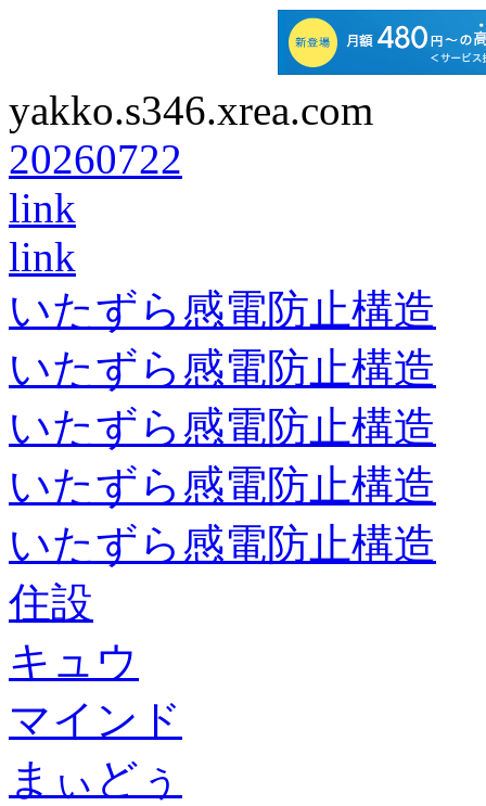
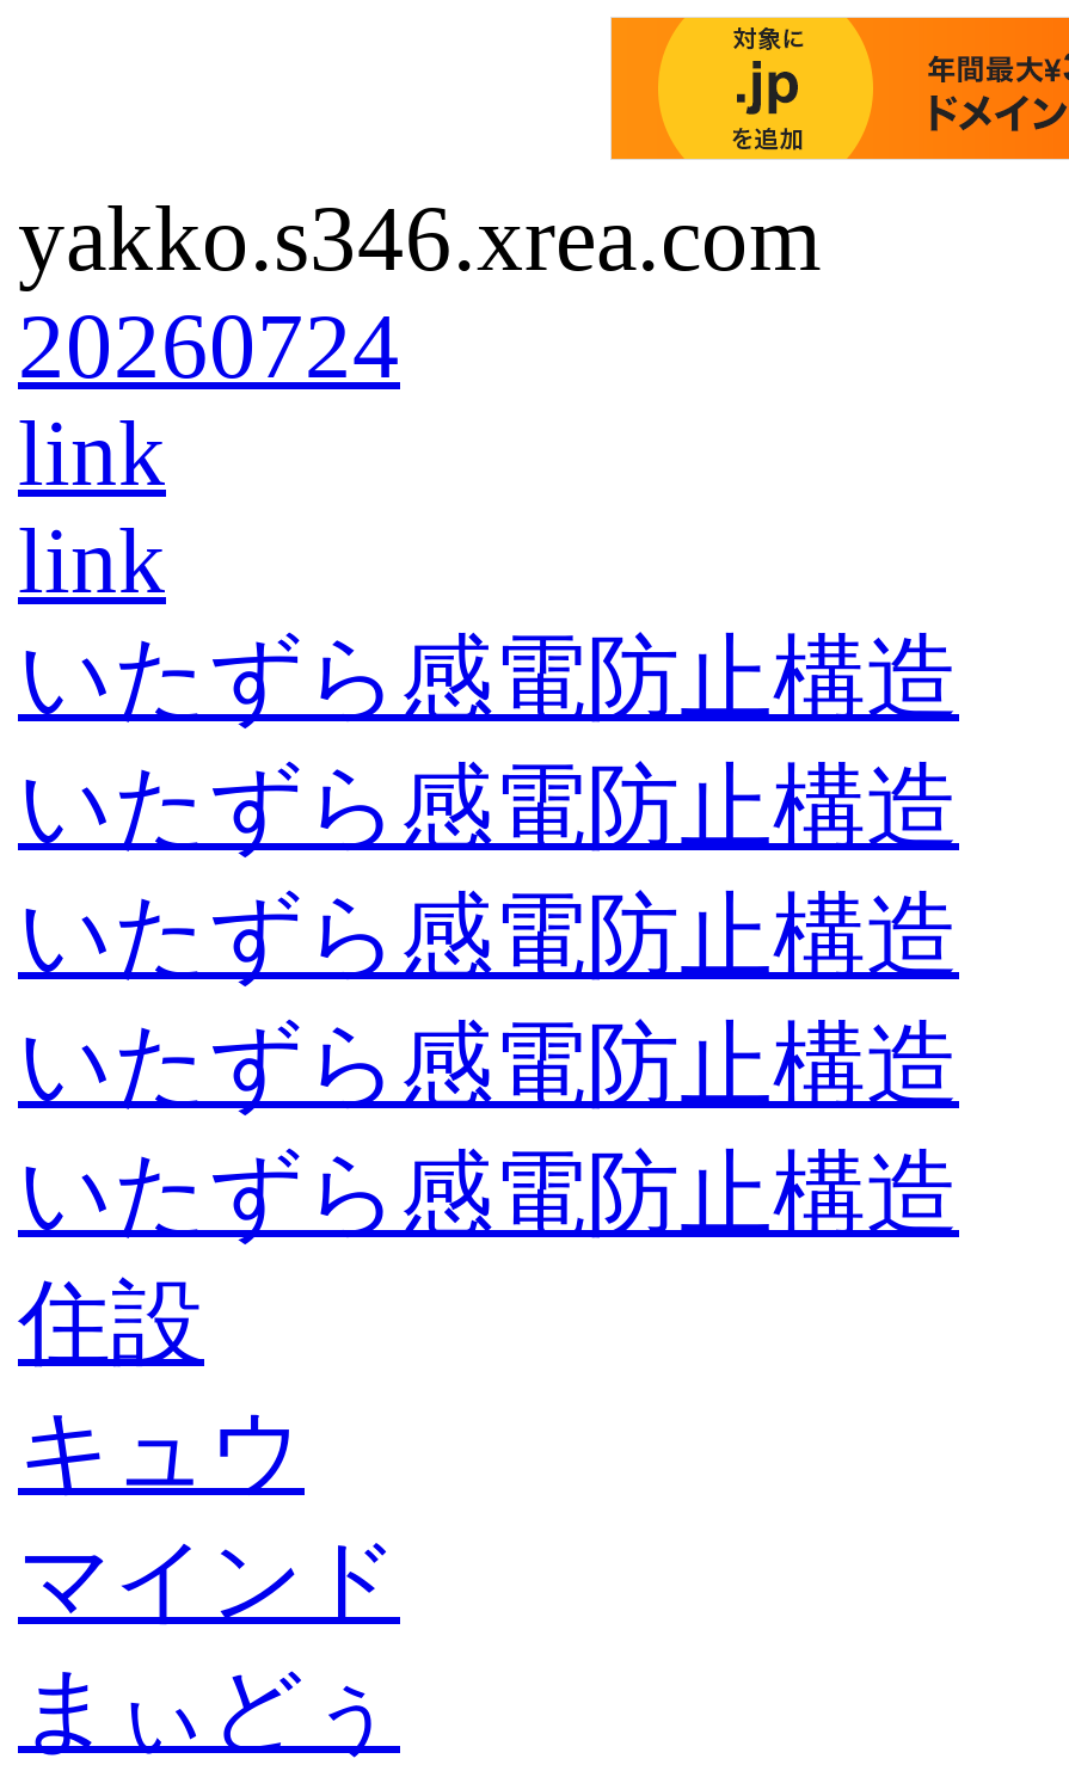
[277,9,483,76] [image] -> [608,14,1062,162] [image]
[9,135,182,182] 20260722 -> [18,294,400,396] 20260724

